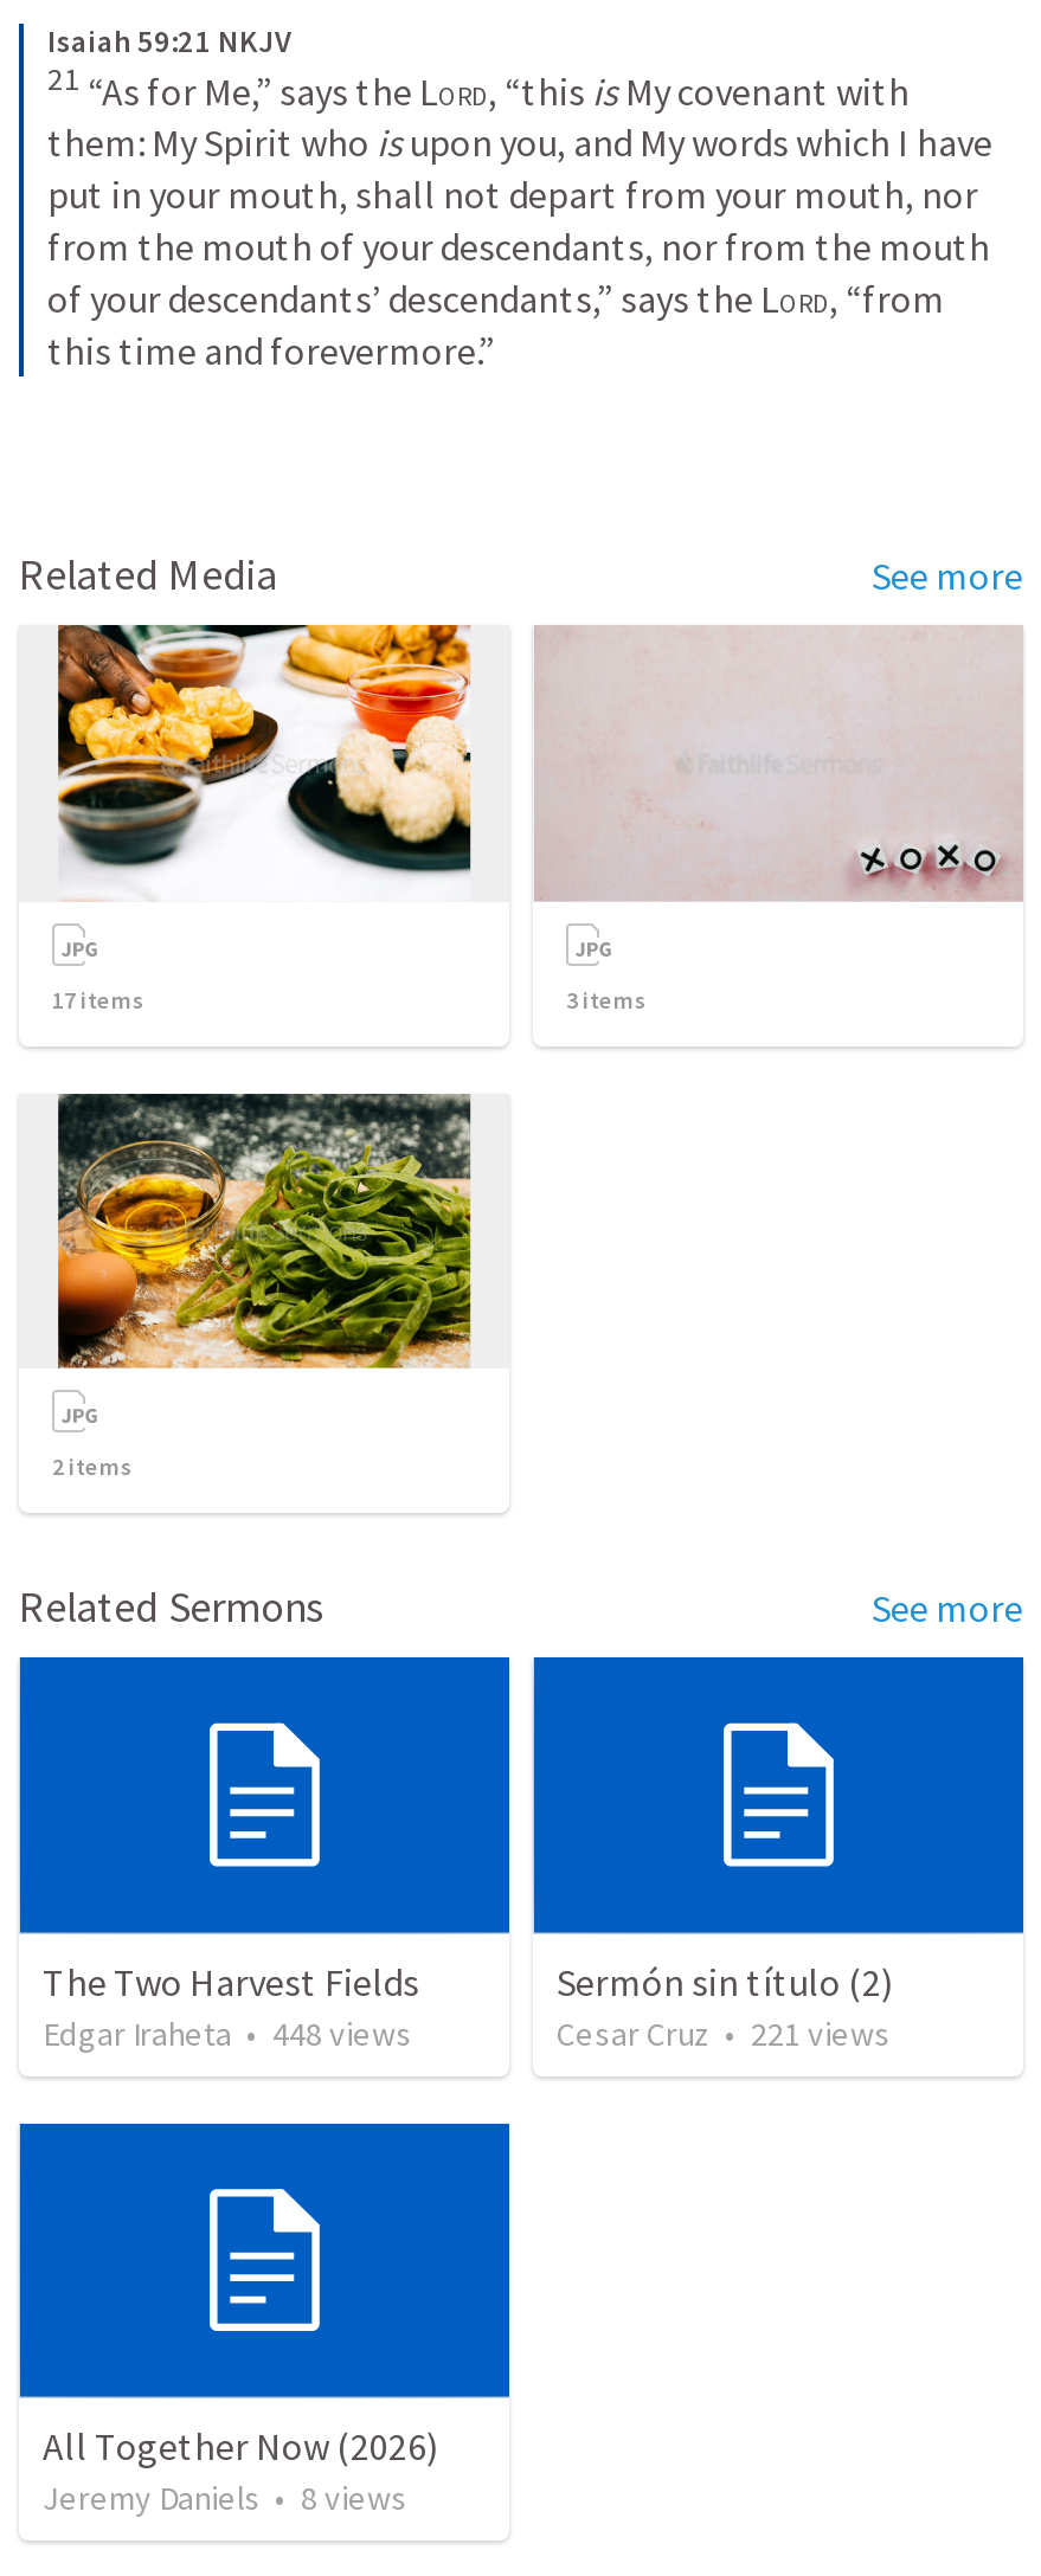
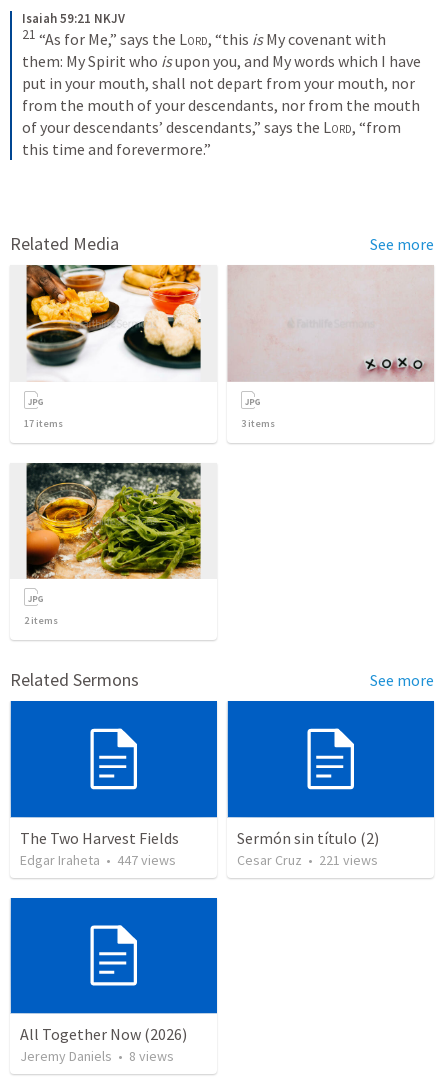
[43,2012,412,2054] Edgar Iraheta • 448 views -> [20,851,176,869] Edgar Iraheta • 447 views

